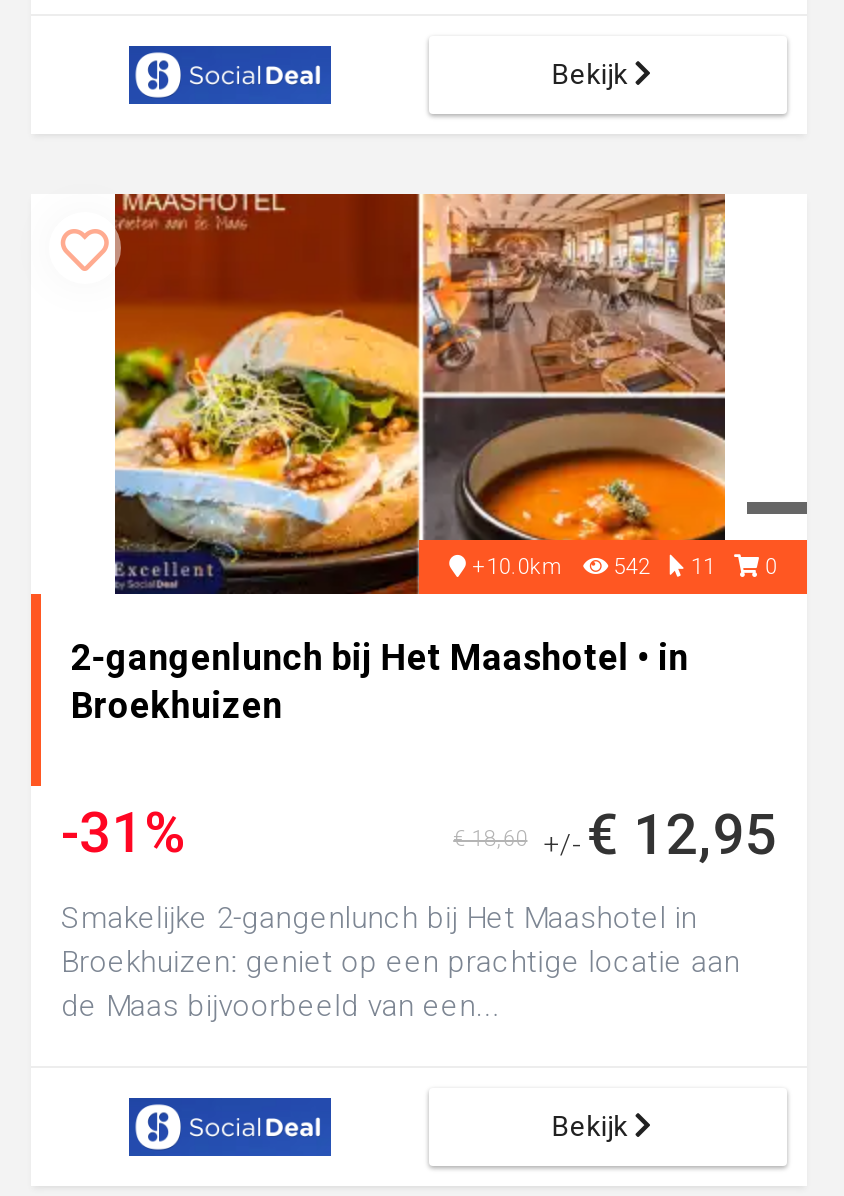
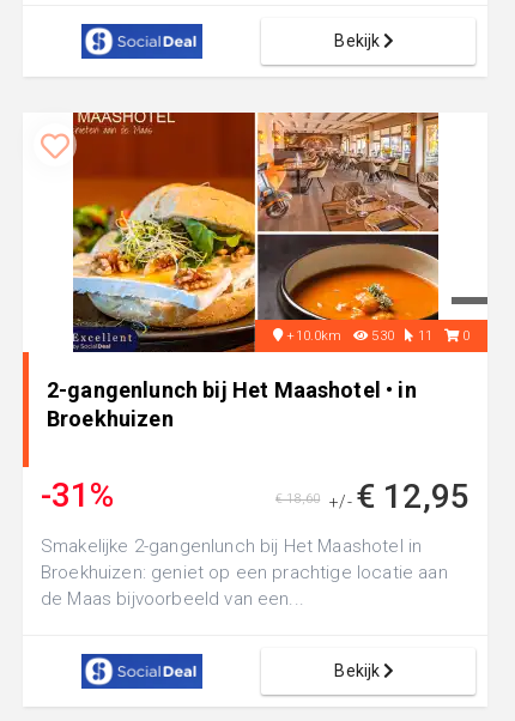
[466,554,777,580] +10.0km 542 11 0 -> [283,328,469,344] +10.0km 530 11 0

